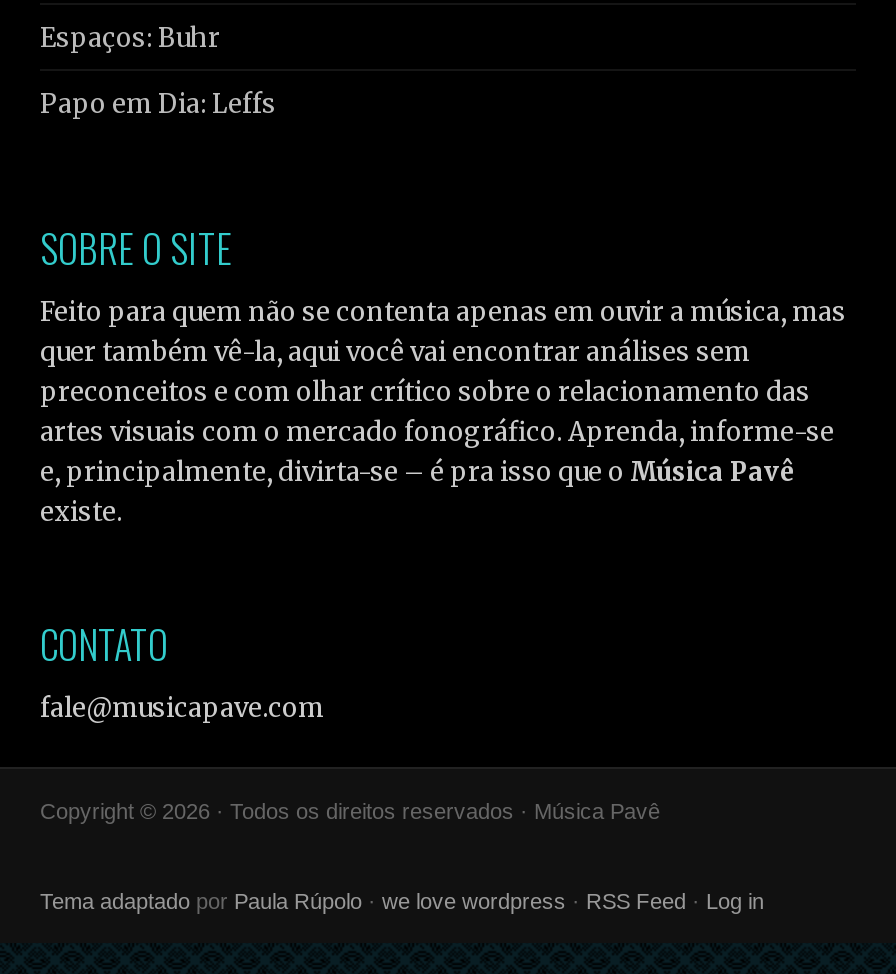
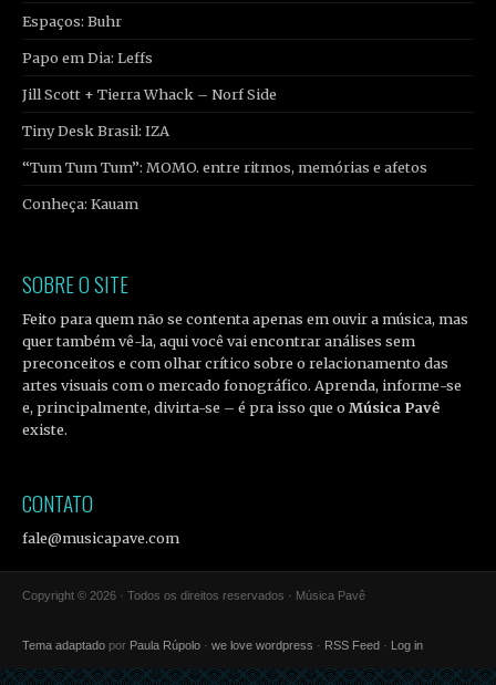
none -> [22,85,431,212] Jill Scott + Tierra Whack – Norf Side | Tiny Desk Brasil: IZA | “Tum Tum Tum”: MOMO. entre ritmos, memórias e afetos | Conheça: Kauam

